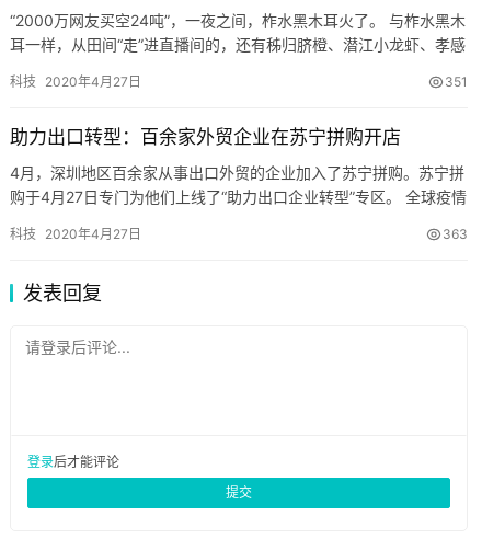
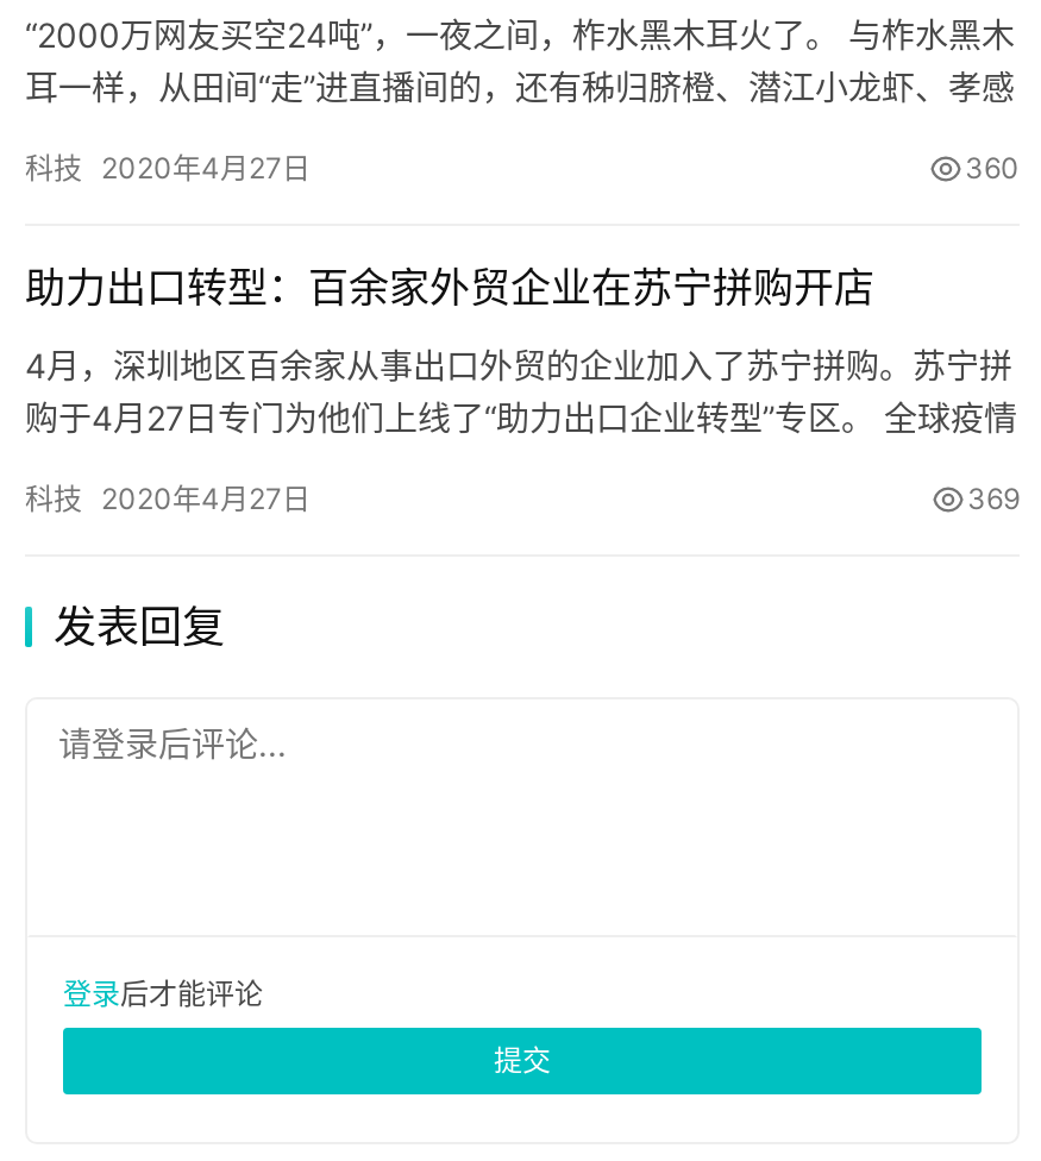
[445,73,468,89] 351 -> [965,149,1020,185] 360
[443,225,468,242] 363 -> [967,480,1020,515] 369

